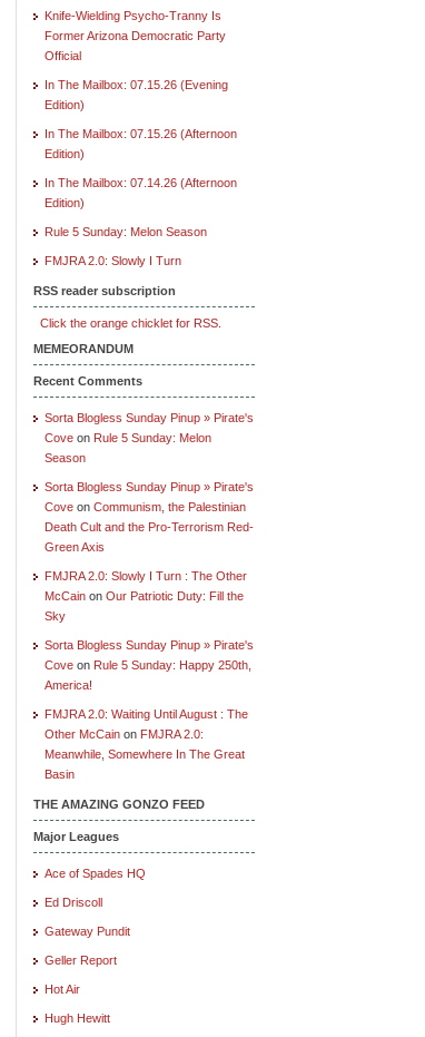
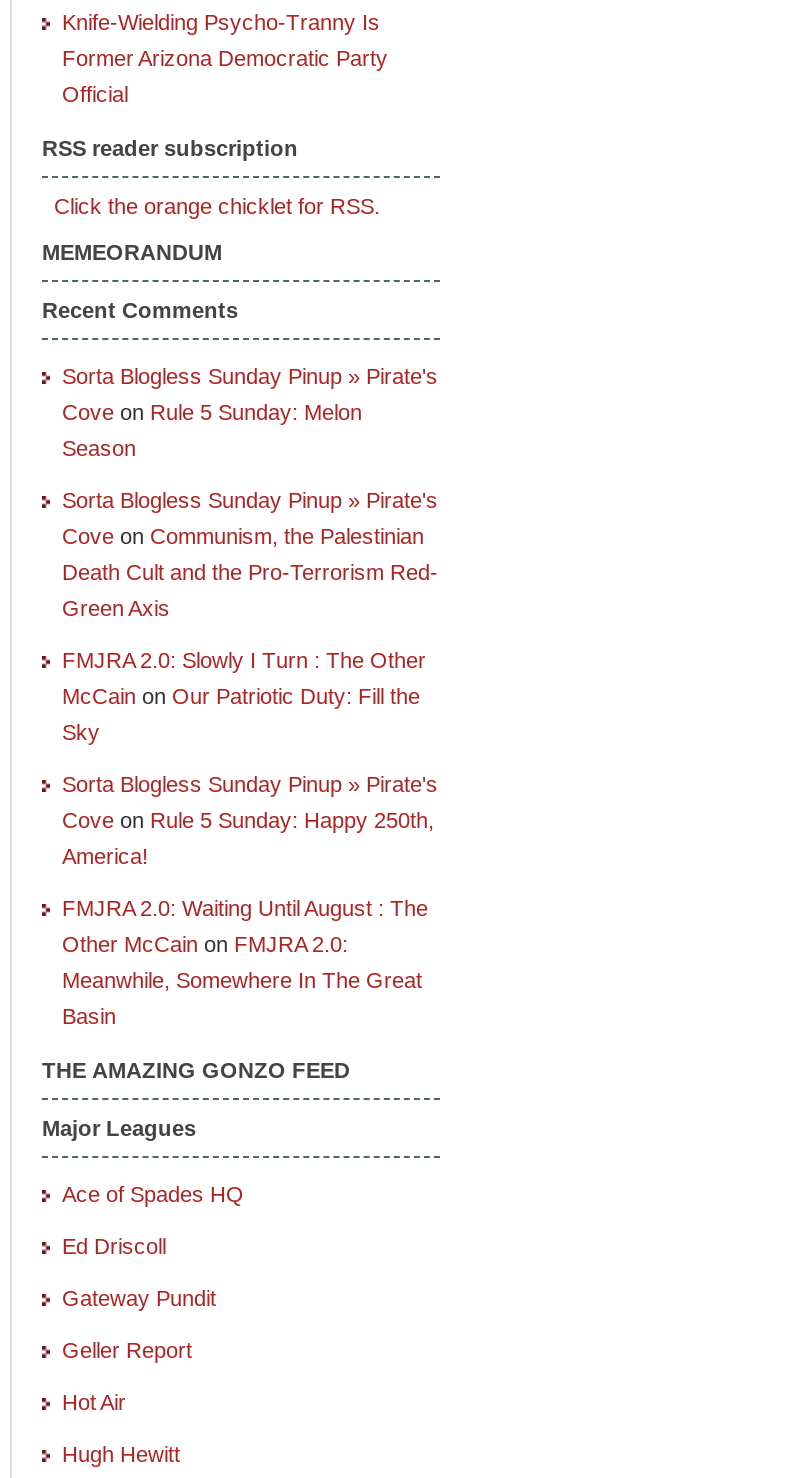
[45,77,237,267] In The Mailbox: 07.15.26 (Evening | Edition) | In The Mailbox: 07.15.26 (Afternoon | Edition) | In The Mailbox: 07.14.26 (Afternoon | Edition) | Rule 5 Sunday: Melon Season | FMJRA 2.0: Slowly I Turn -> none

